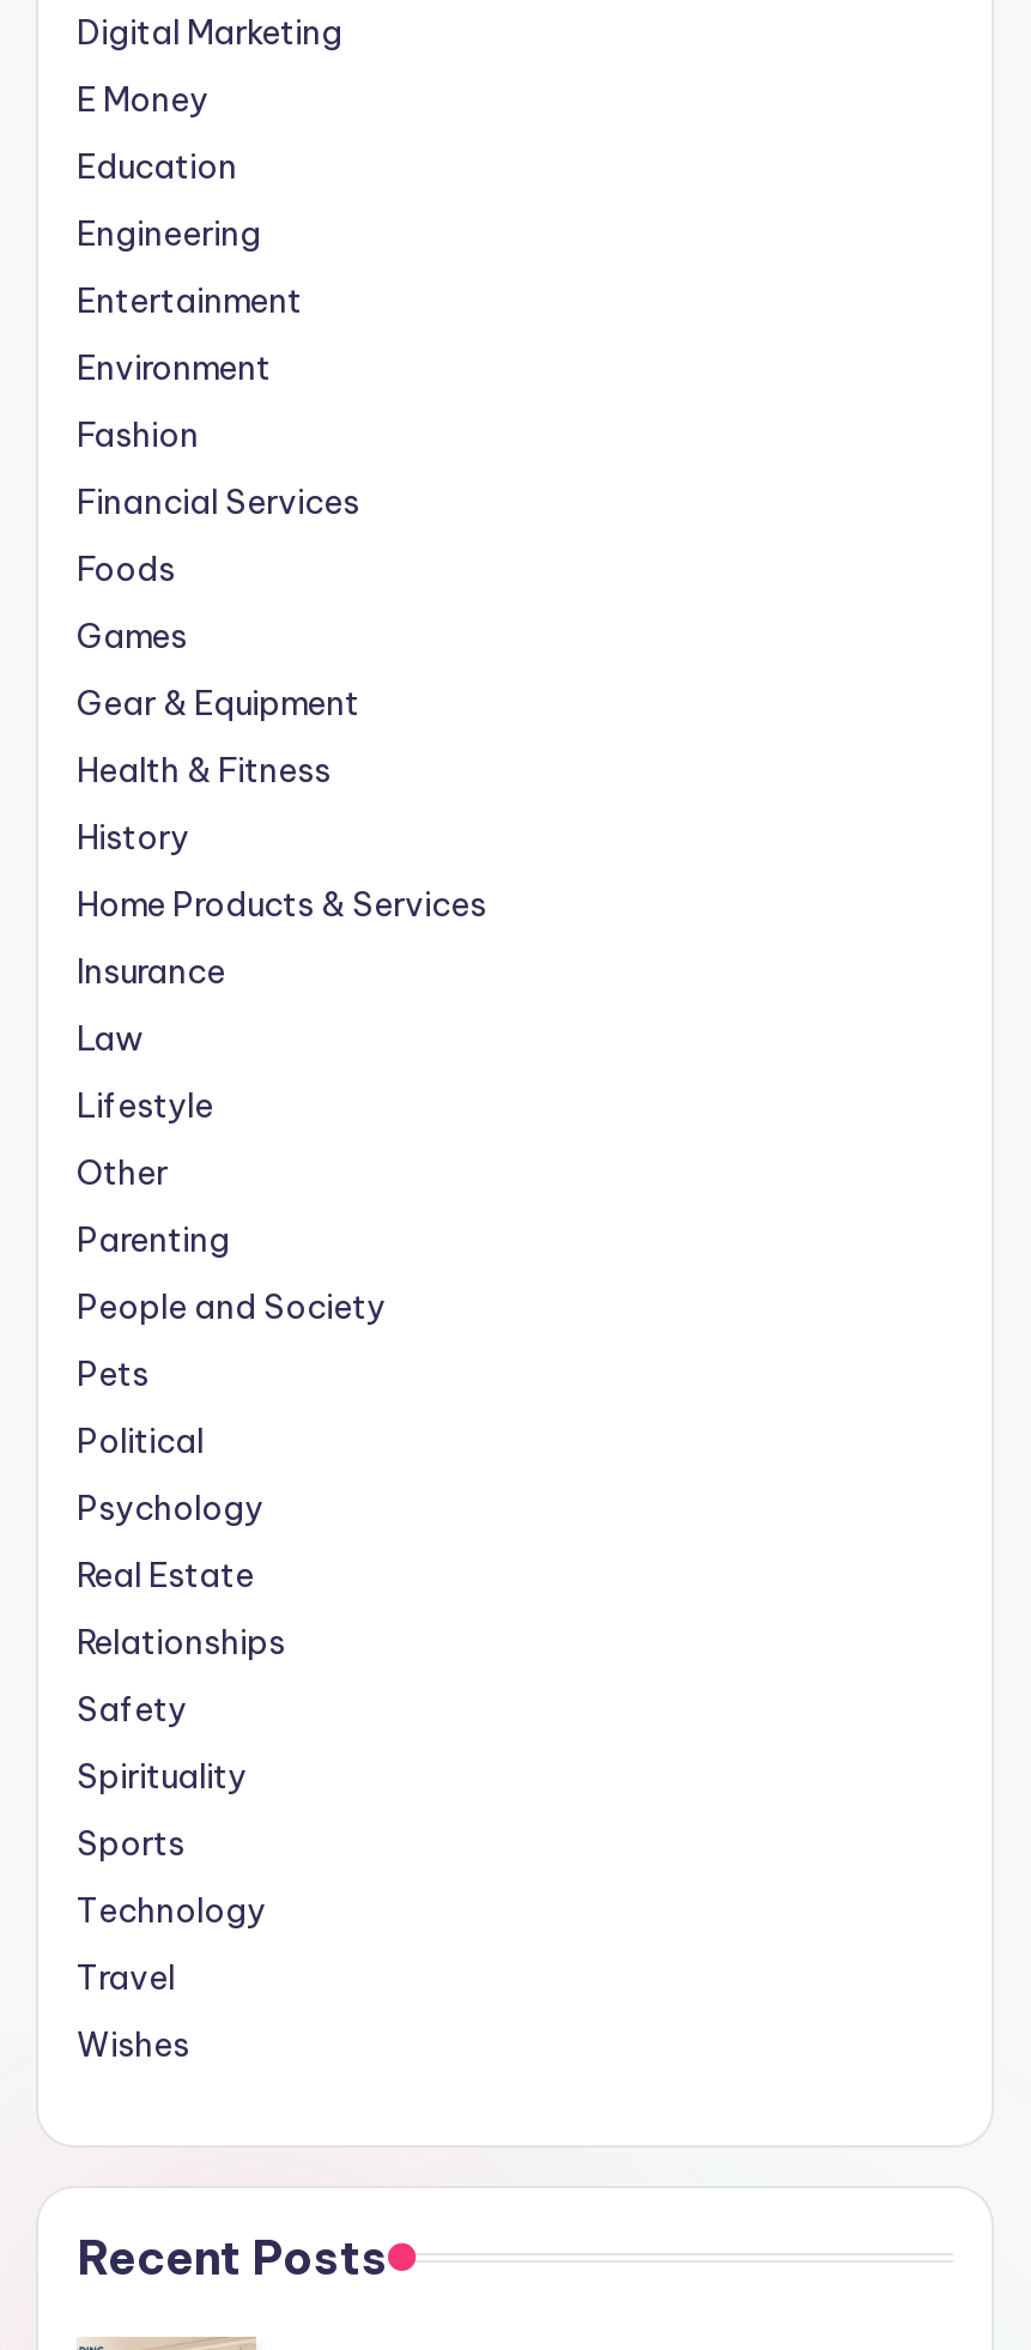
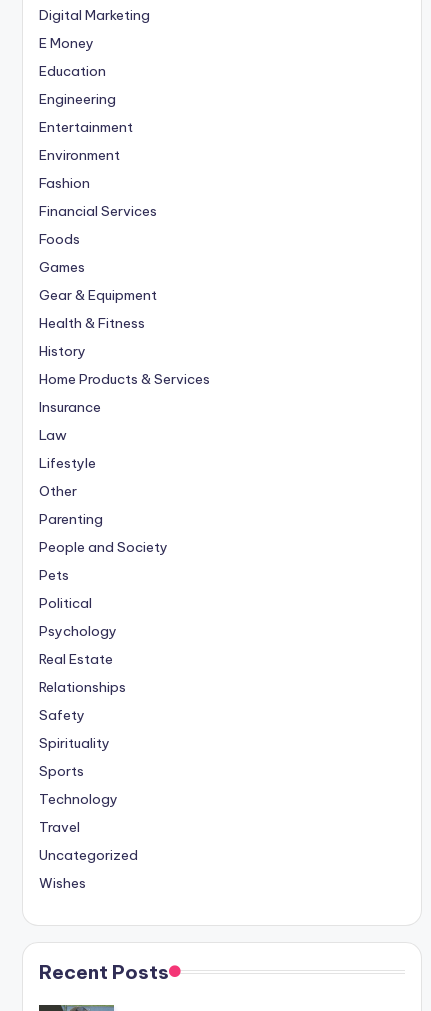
none -> [39,846,138,864] Uncategorized

